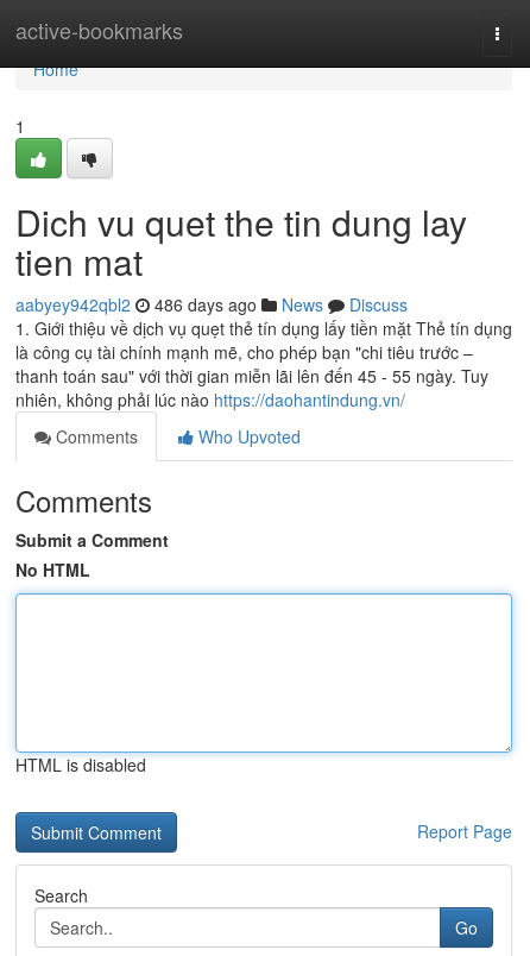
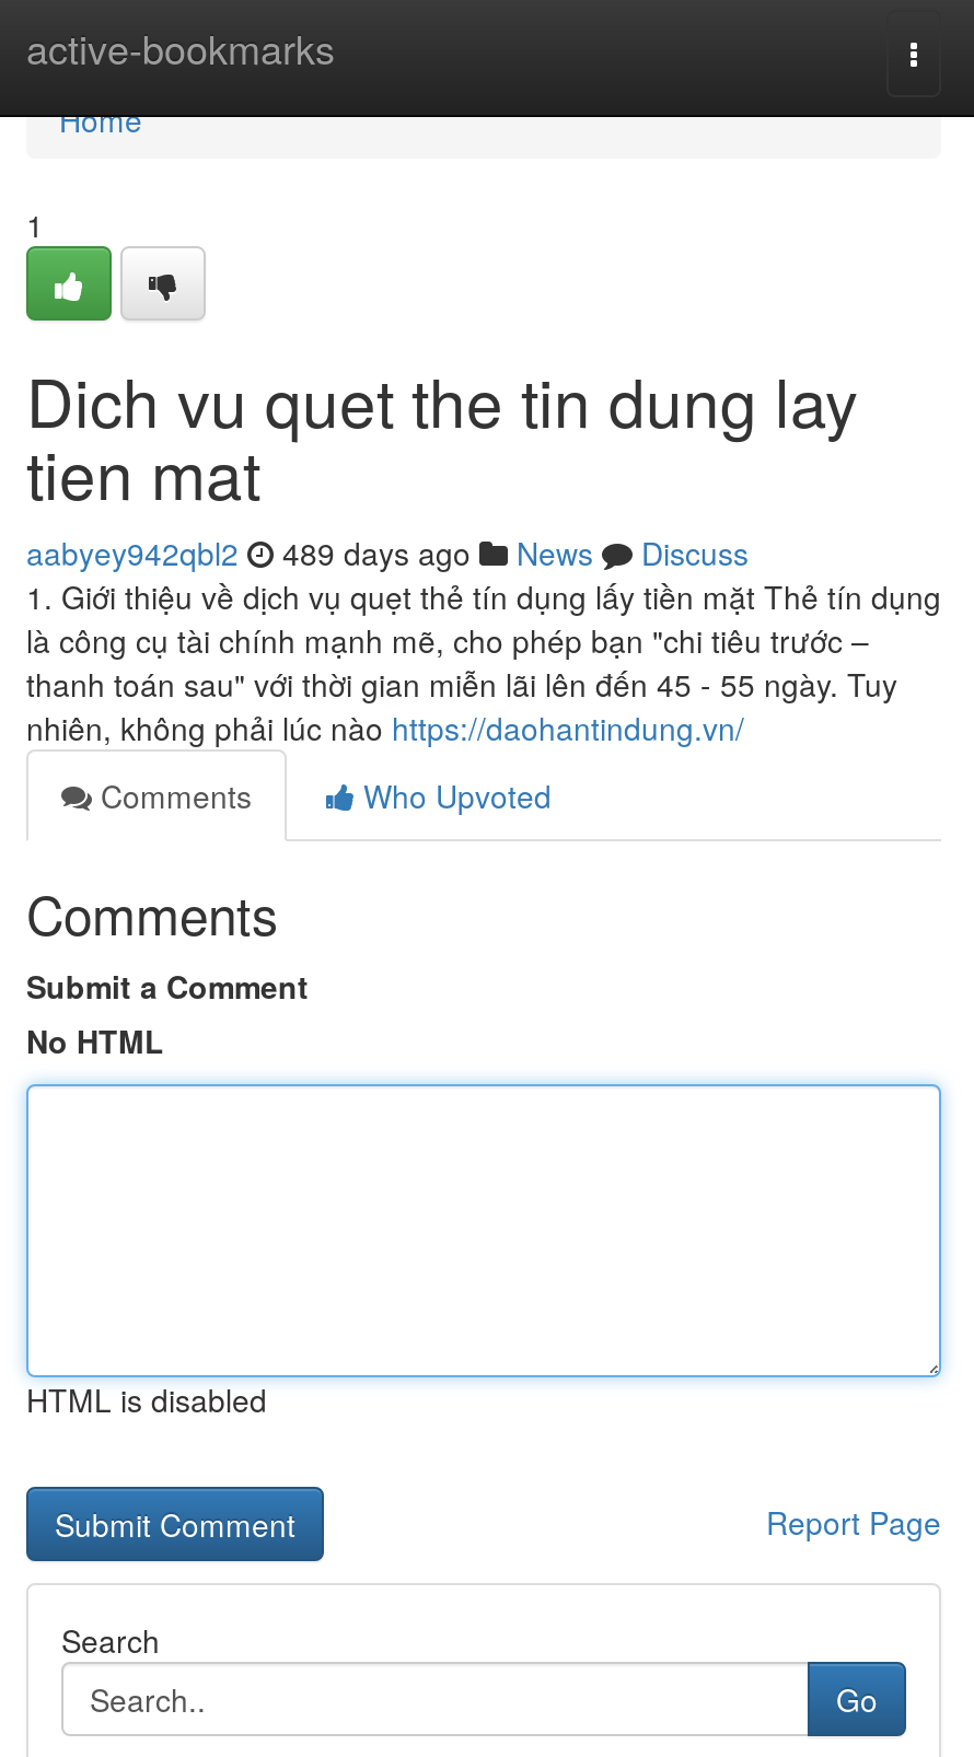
[15,293,408,316] aabyey942qbl2 486 days ago News Discuss -> [26,531,749,574] aabyey942qbl2 489 days ago News Discuss

